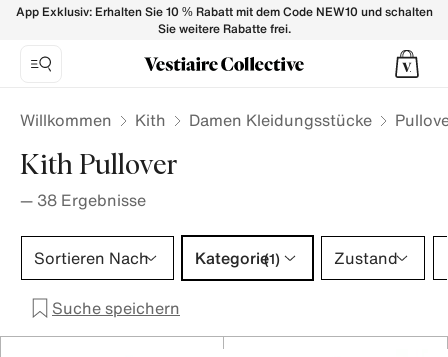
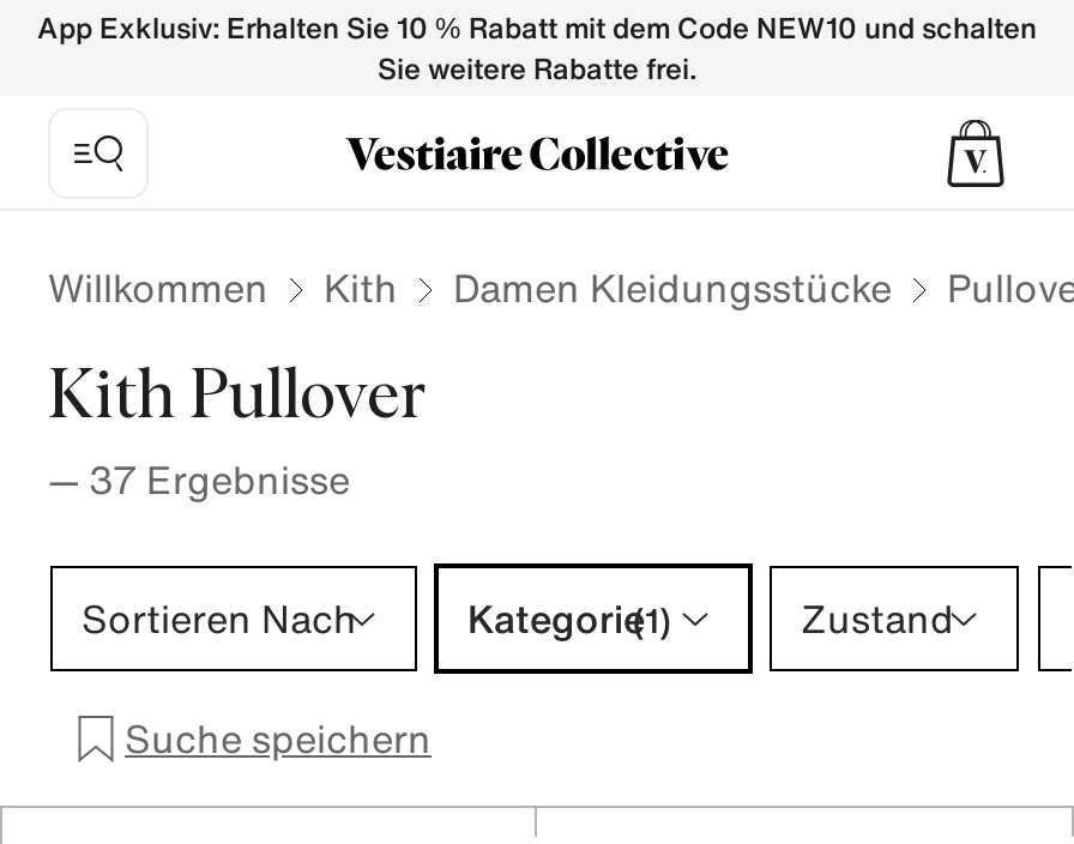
[20,188,146,212] — 38 Ergebnisse -> [48,451,350,508] — 37 Ergebnisse

